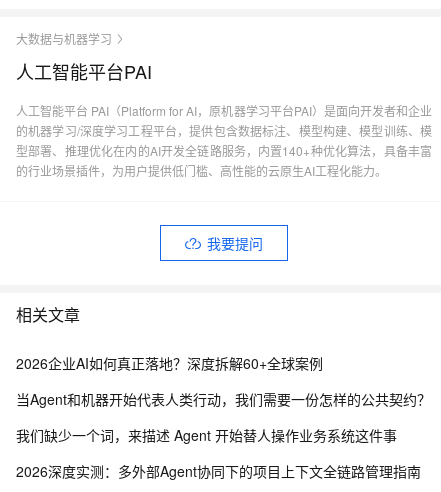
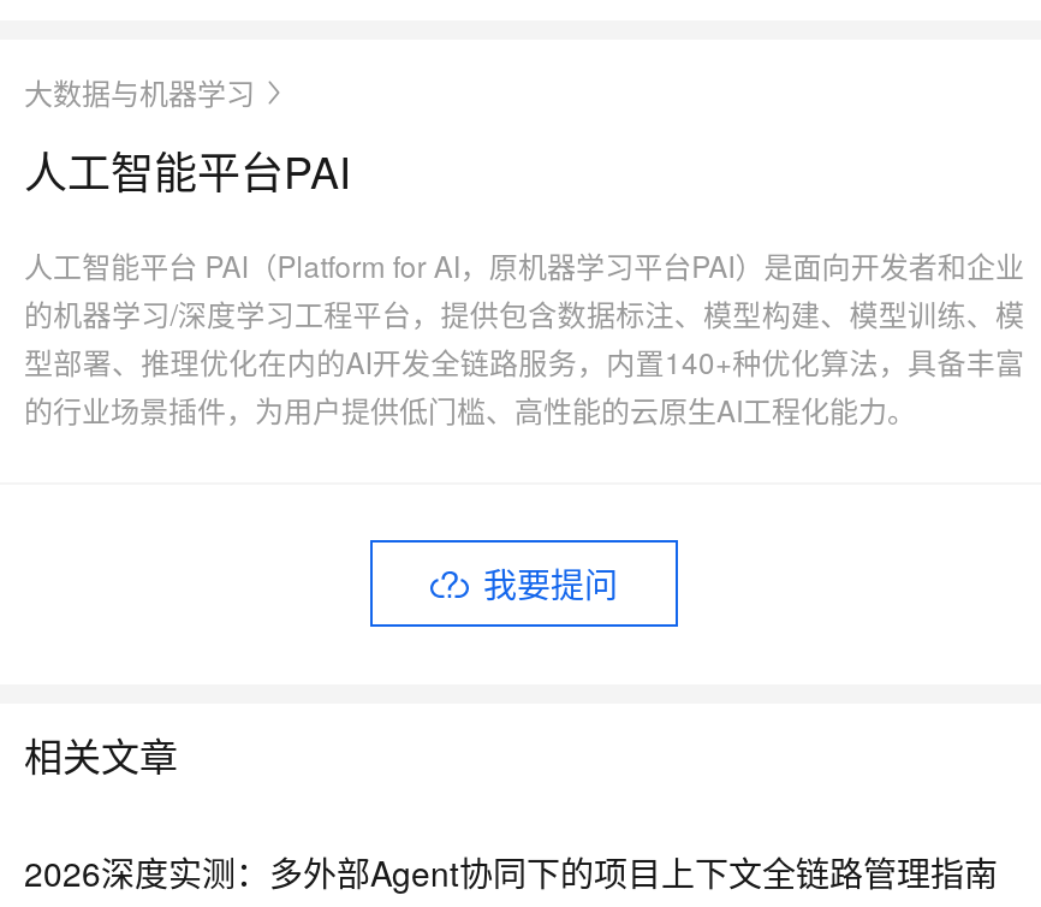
[16,353,431,445] 2026企业AI如何真正落地？深度拆解60+全球案例 | 当Agent和机器开始代表人类行动，我们需要一份怎样的公共契约？ | 我们缺少一个词，来描述 Agent 开始替人操作业务系统这件事 -> none

